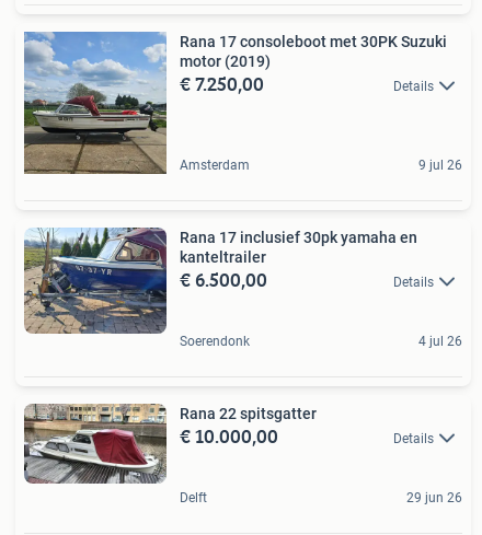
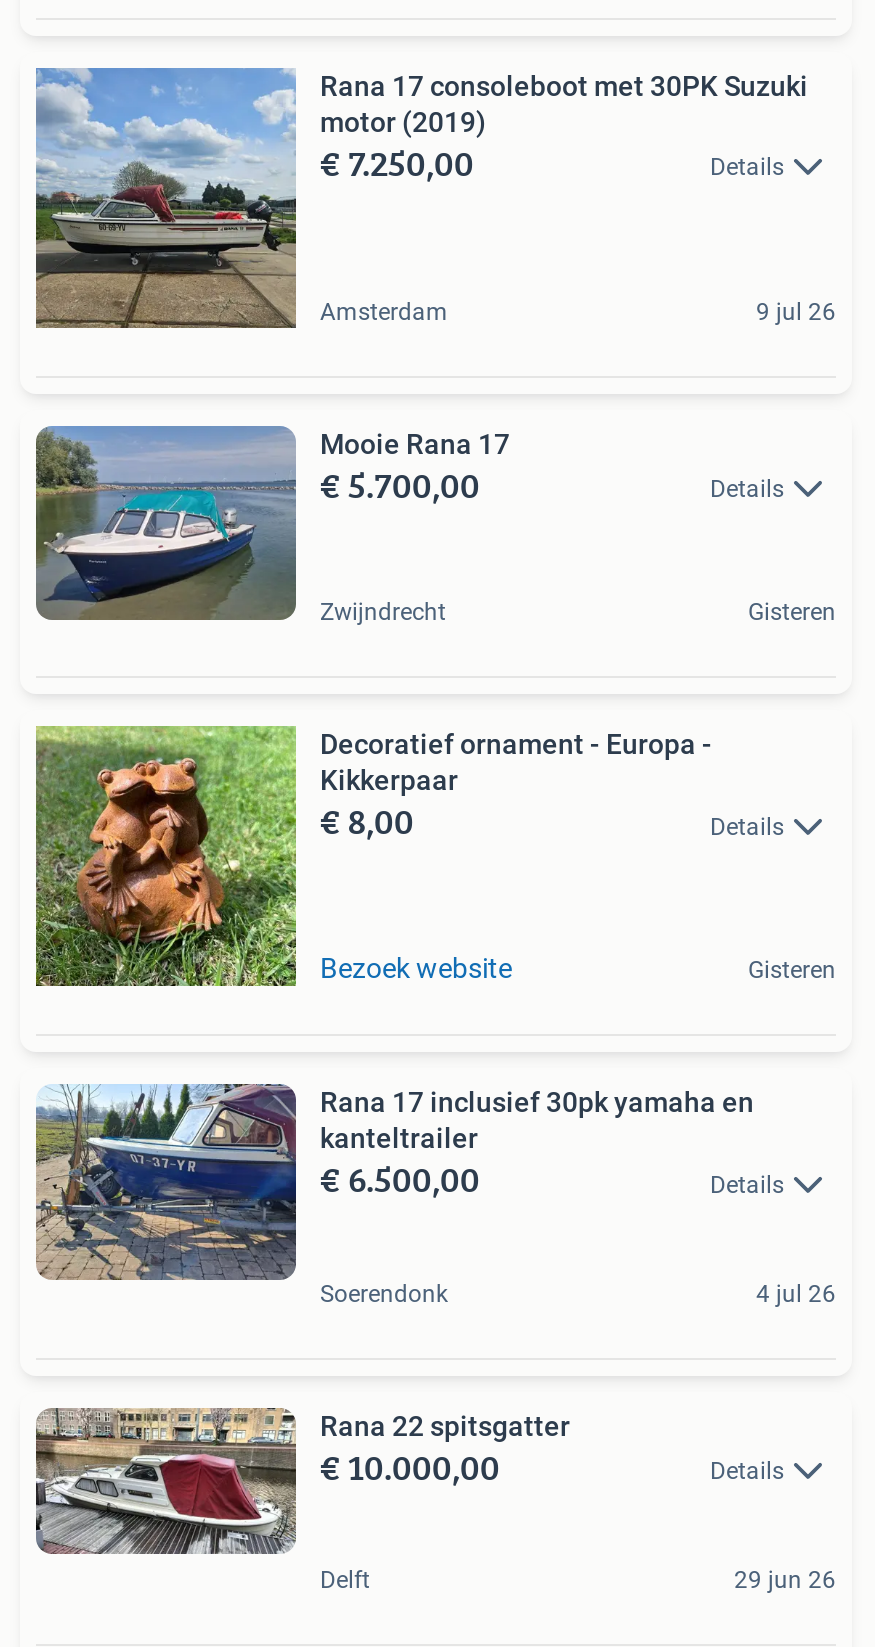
none -> [34,424,784,620] [image] | Mooie Rana 17 | € 5.700,00 | Details
none -> [34,724,784,986] [image] | Decoratief ornament - Europa - | Kikkerpaar | € 8,00 | Details
none -> [320,599,836,627] Zwijndrecht | Gisteren
none -> [320,953,836,985] Bezoek website | Gisteren

